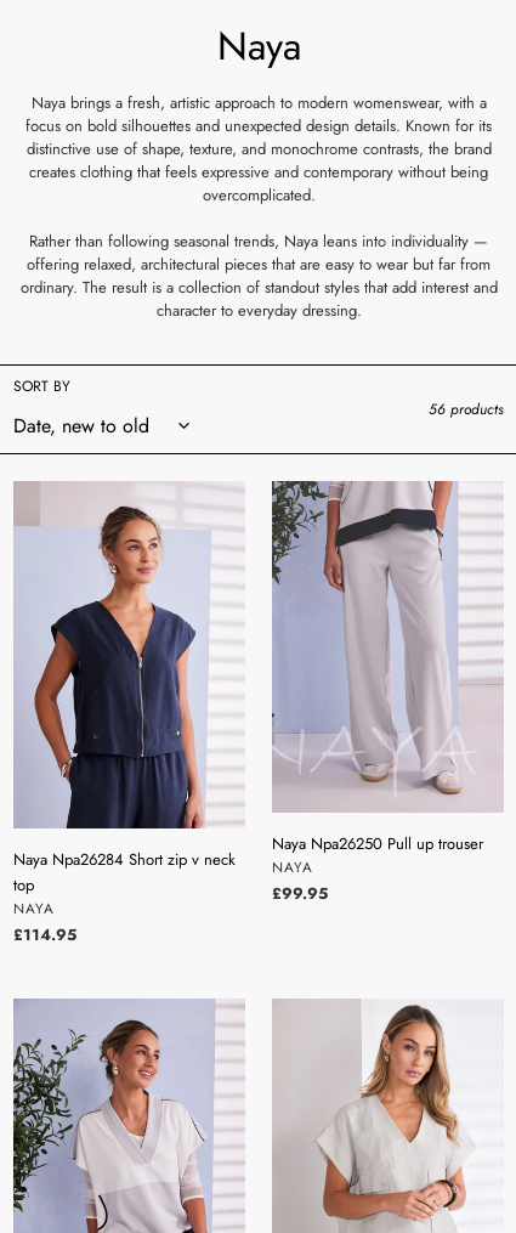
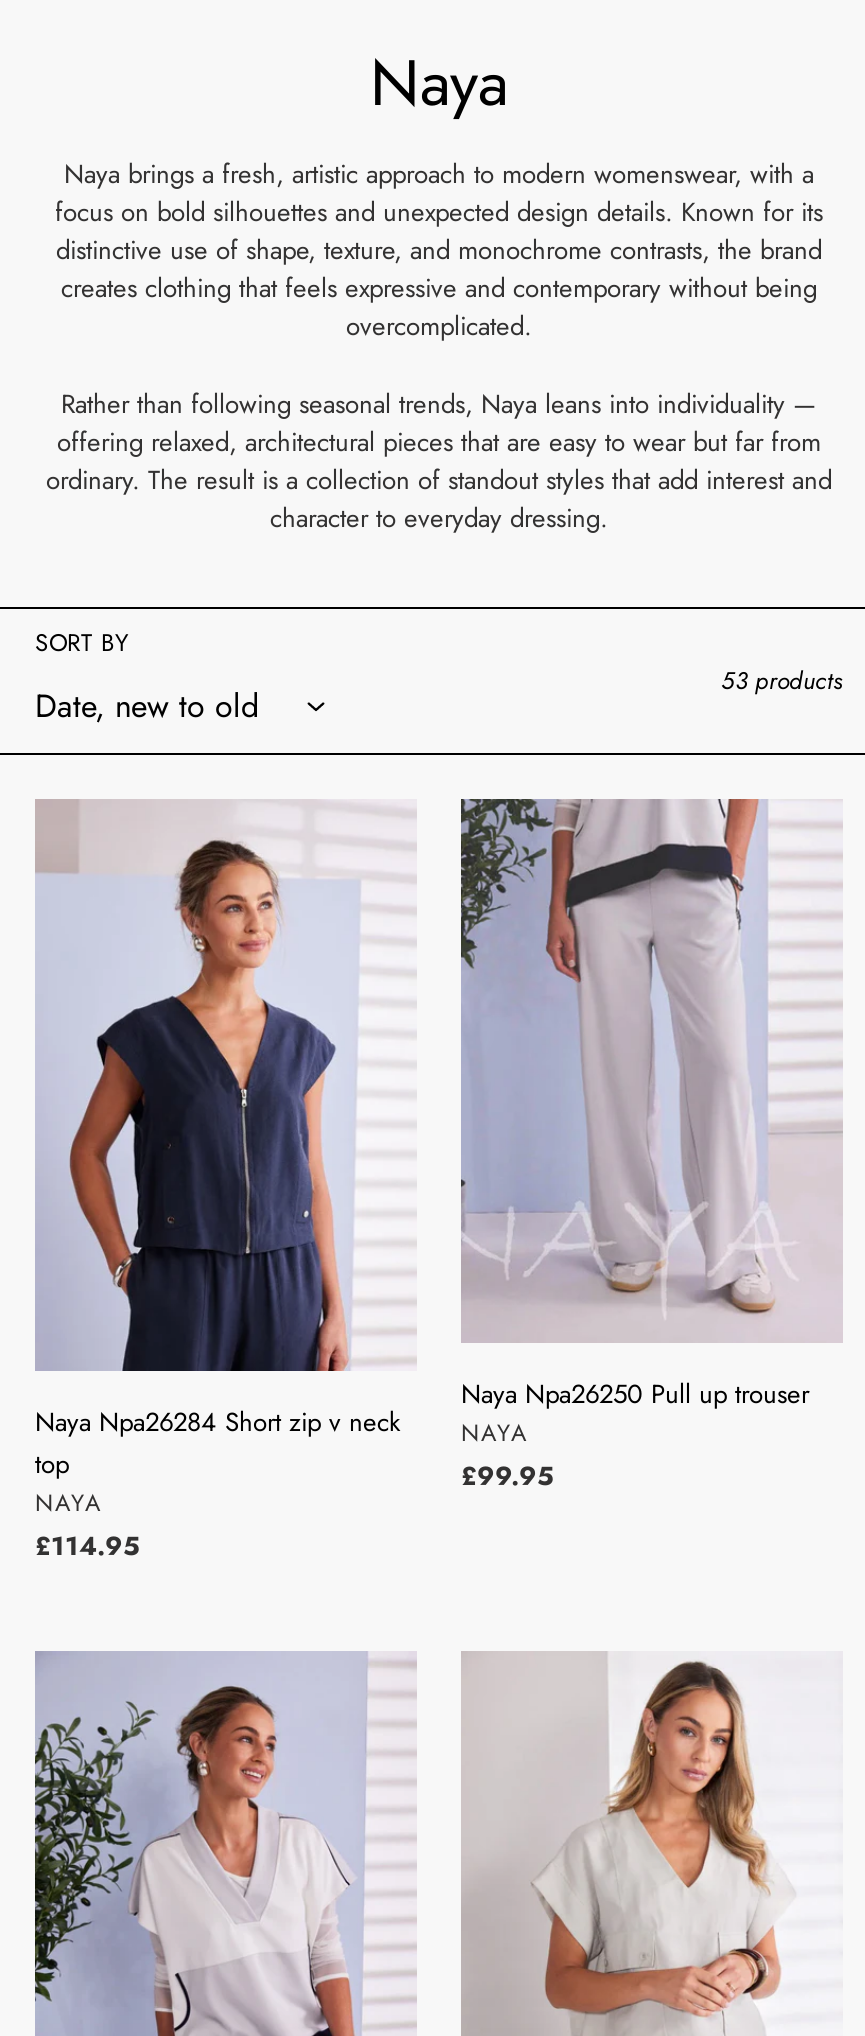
[429,398,504,420] 56 products -> [721,662,843,698] 53 products

